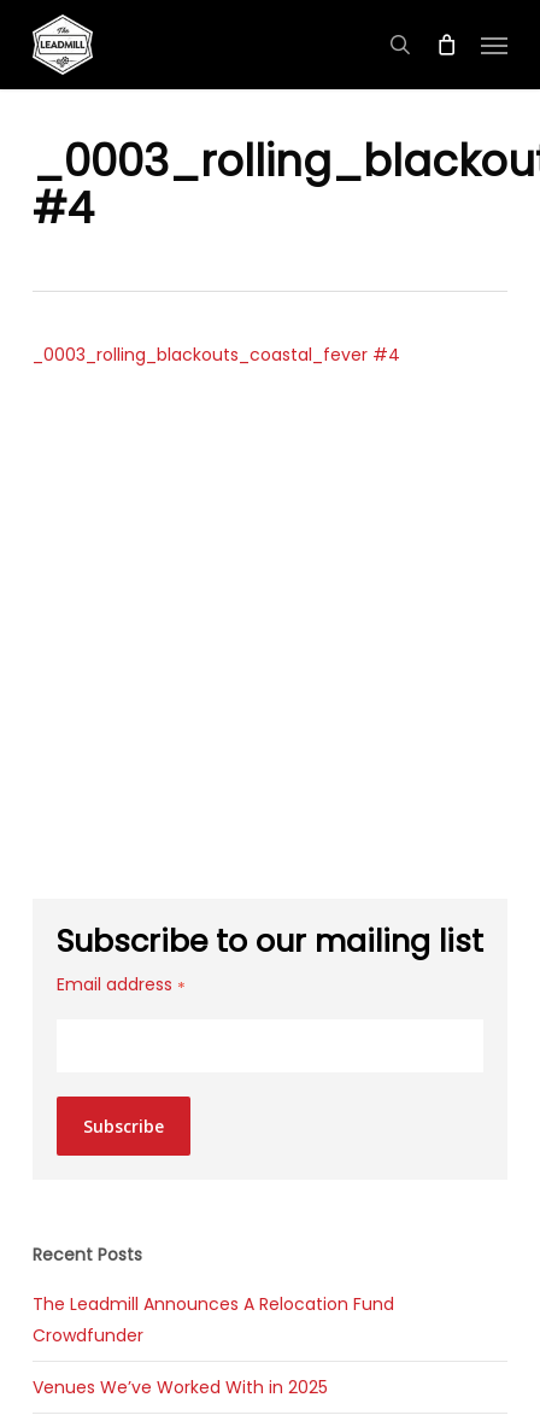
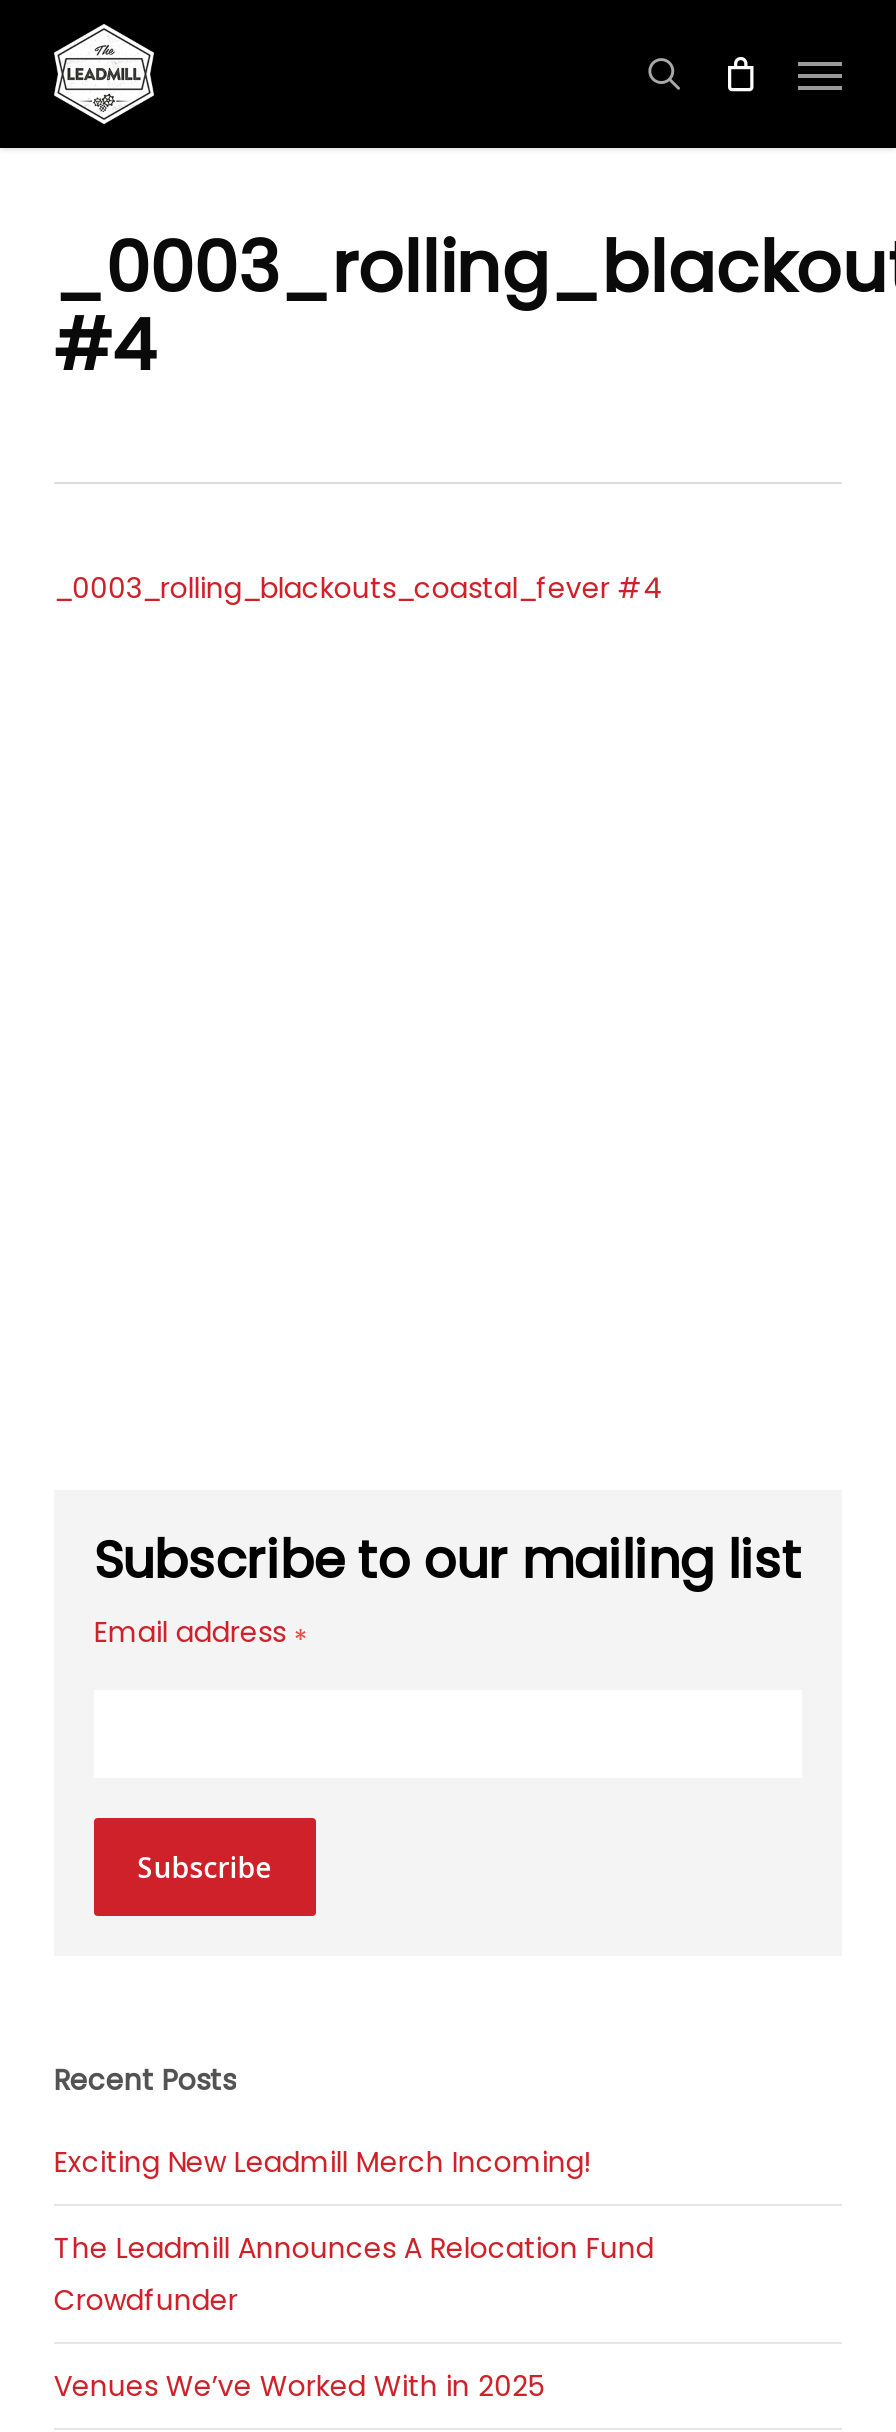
none -> [54,2142,592,2182] Exciting New Leadmill Merch Incoming!

